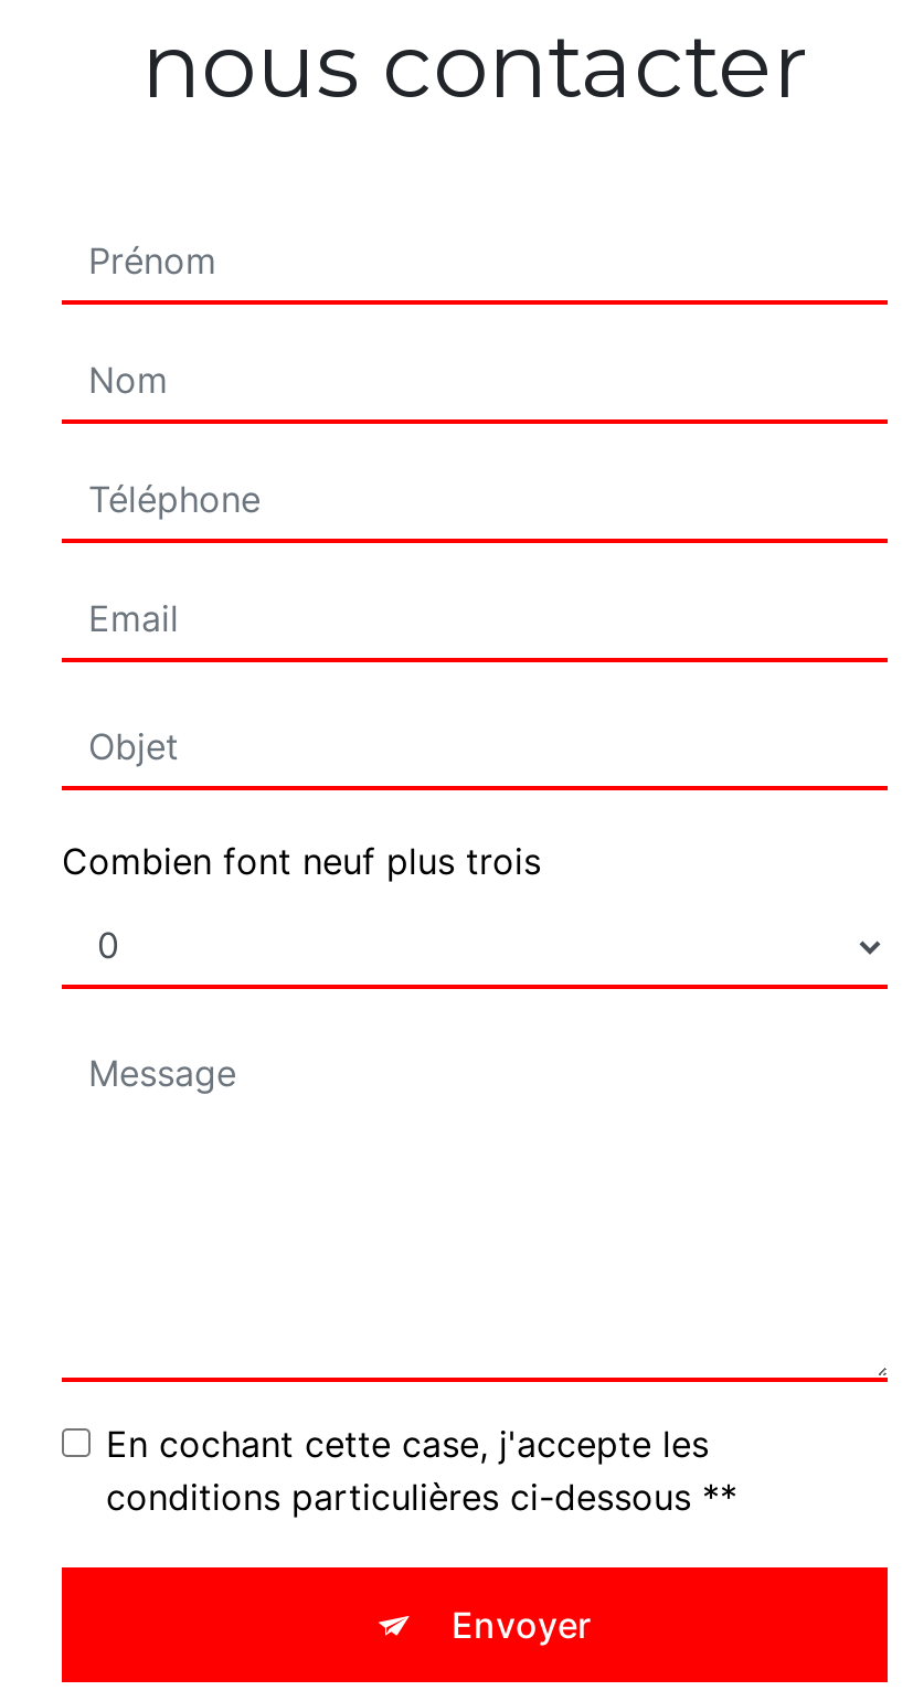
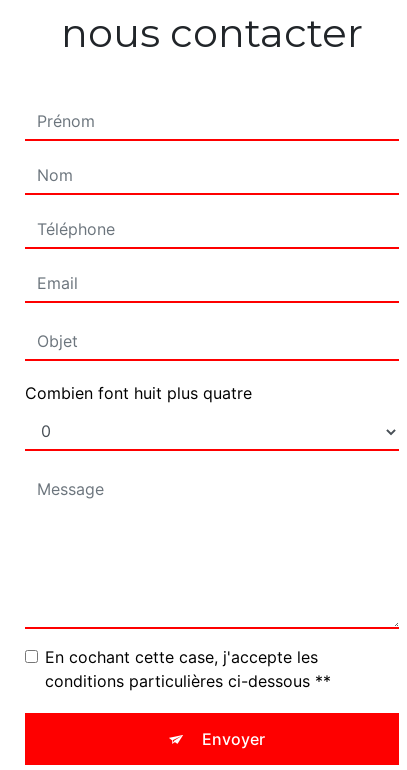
[62,839,541,883] Combien font neuf plus trois -> [25,383,252,403] Combien font huit plus quatre

